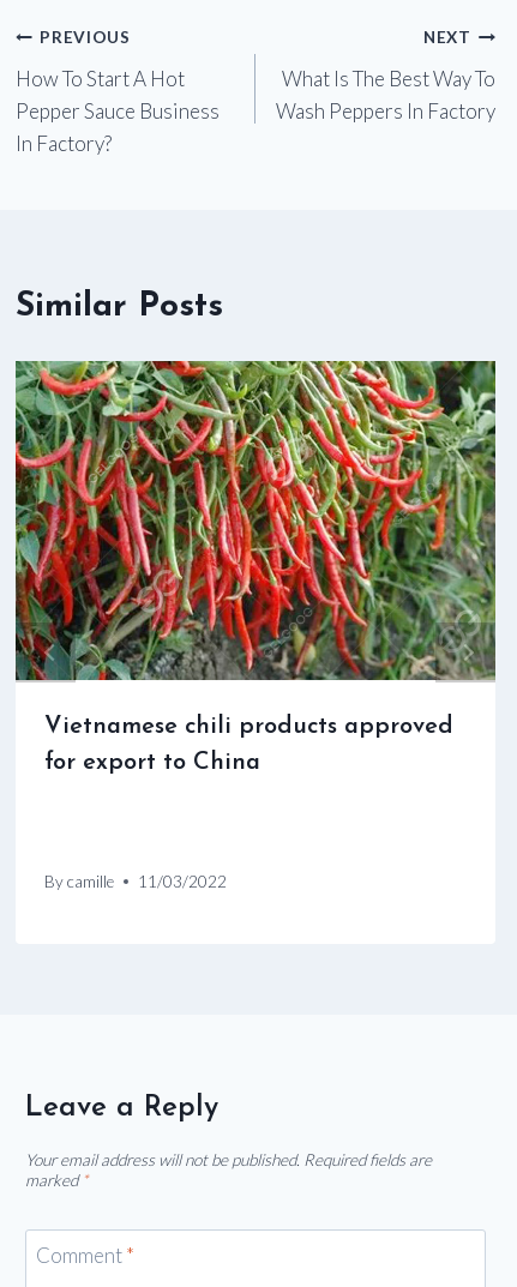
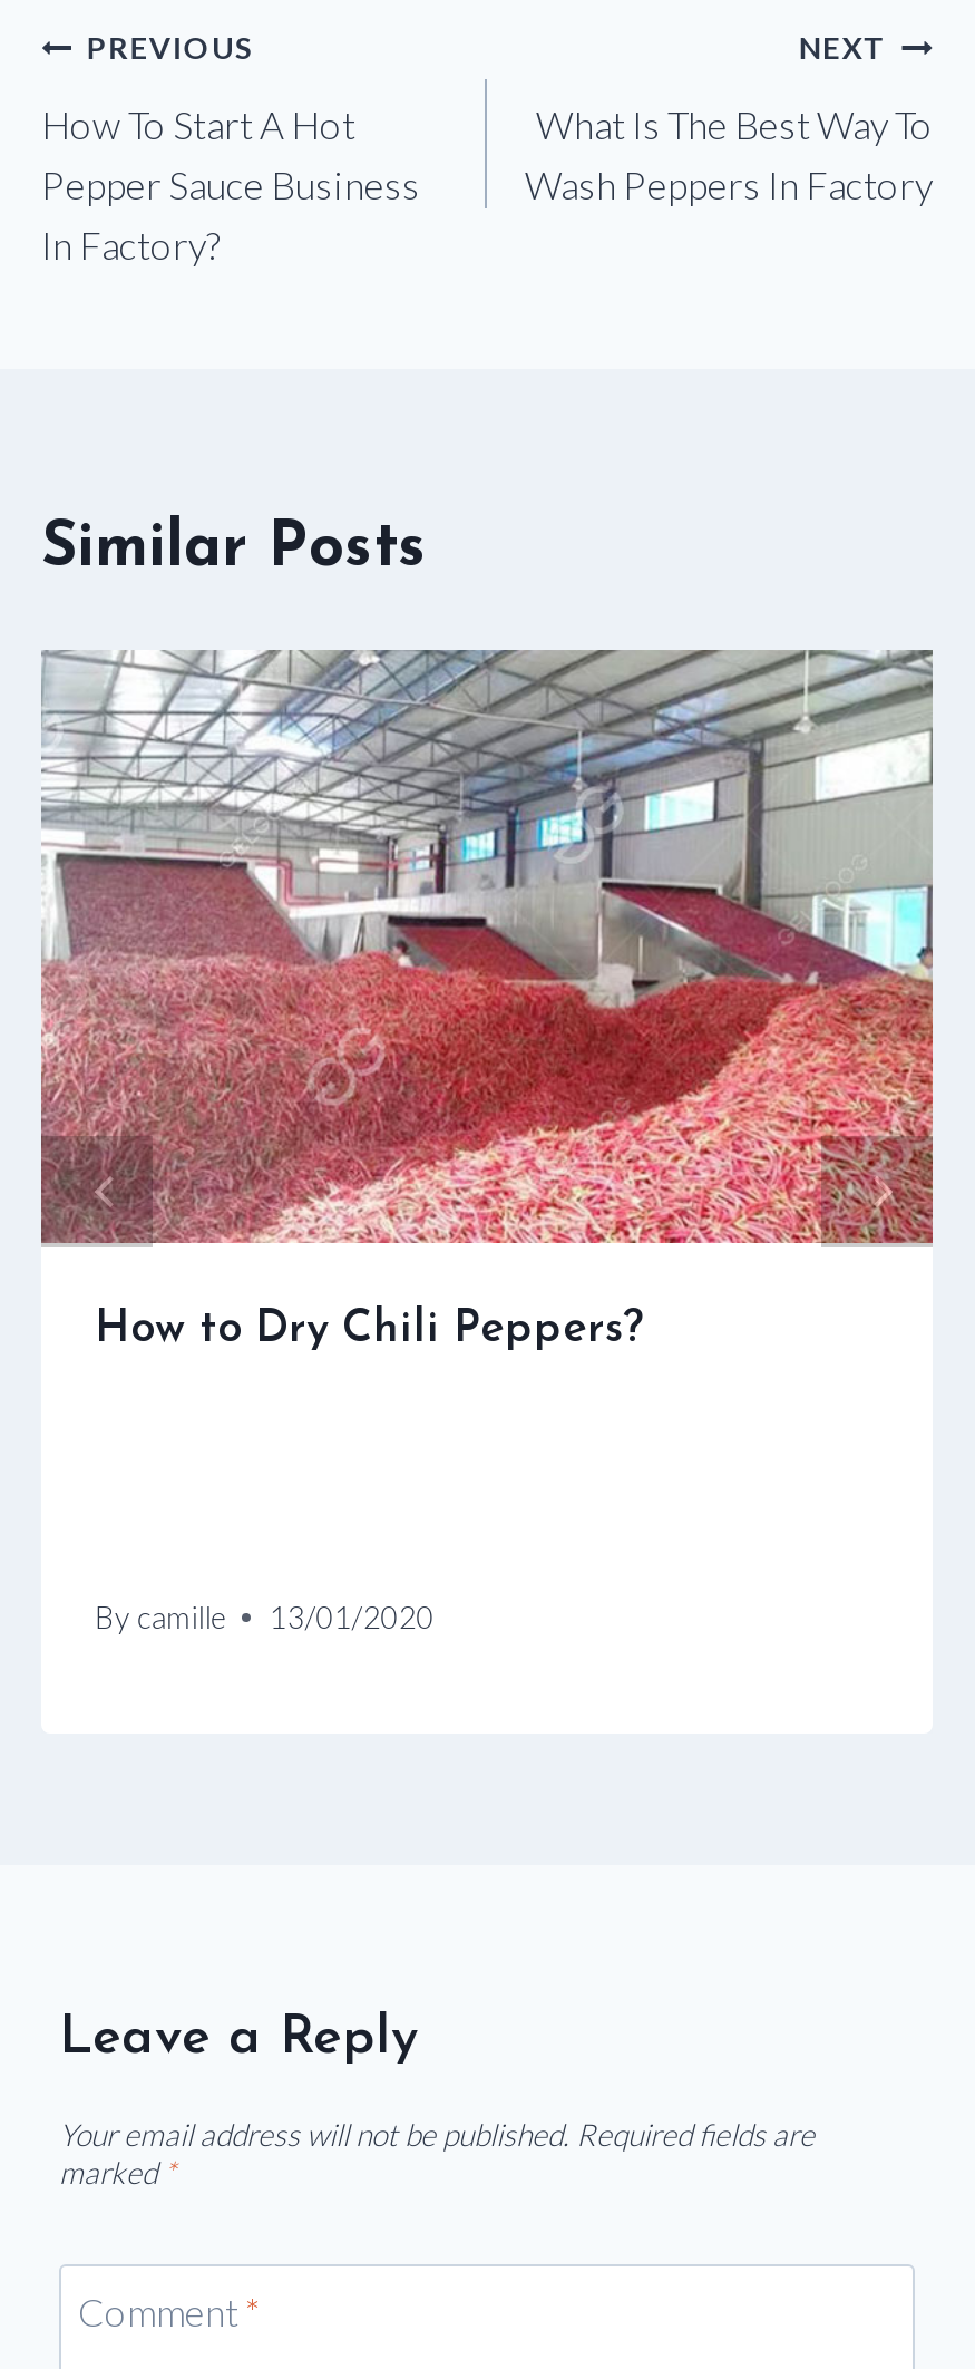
[14,360,497,775] [image] | Vietnamese chili products approved | for export to China -> [39,648,935,1353] [image] | How to Dry Chili Peppers?
[44,872,227,891] By camille 11/03/2022 -> [95,1599,434,1635] By camille 13/01/2020

